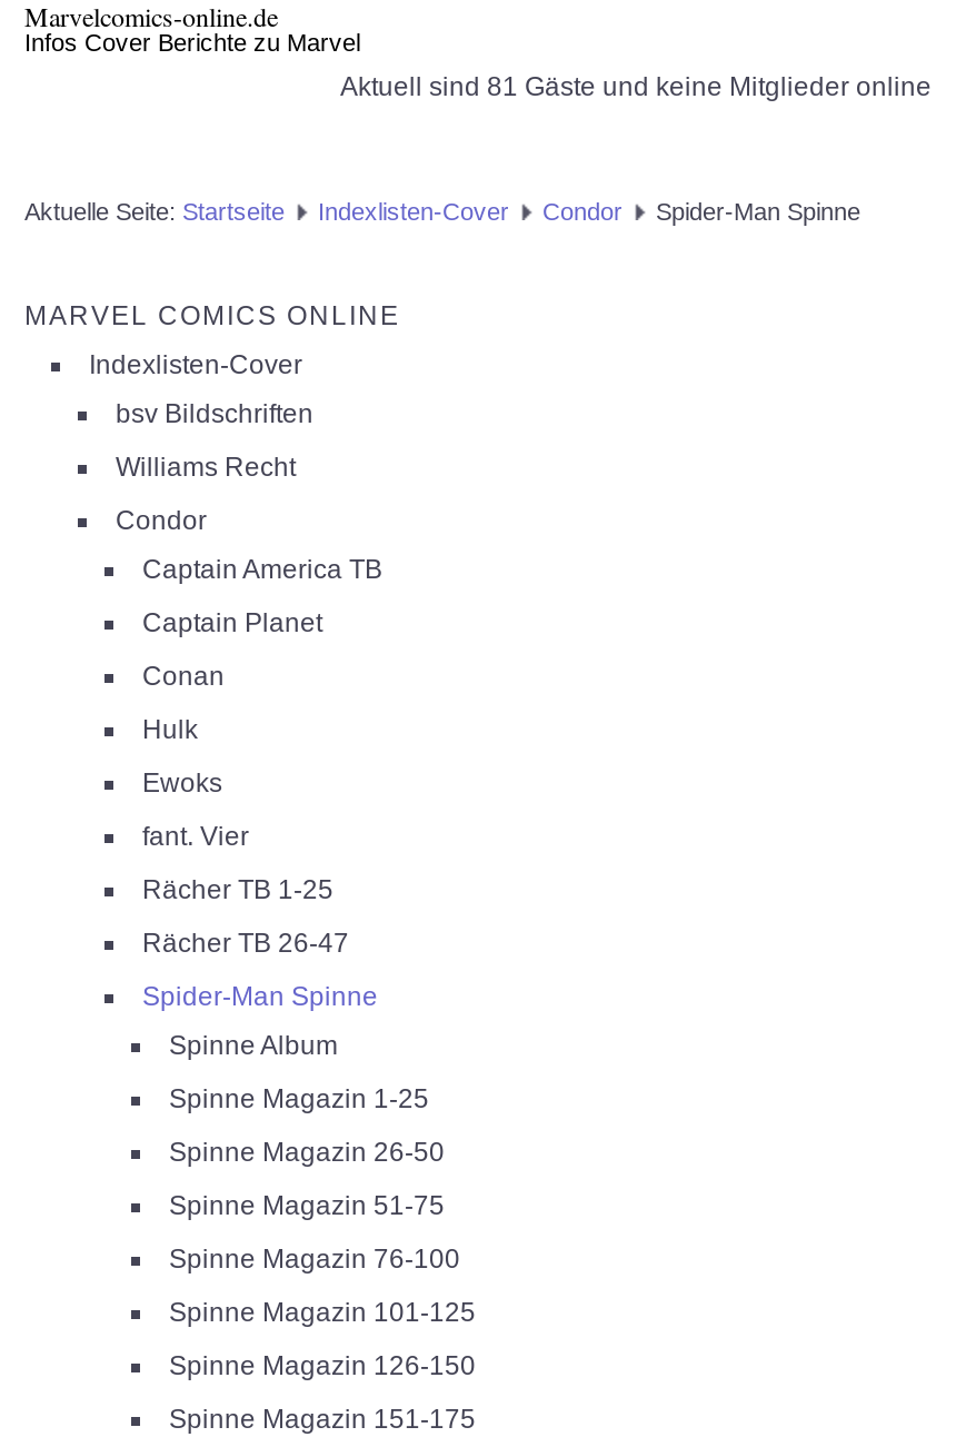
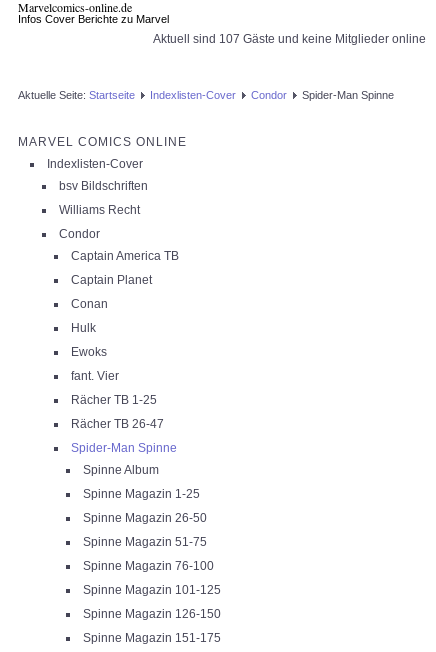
[340,71,932,102] Aktuell sind 81 Gäste und keine Mitglieder online -> [153,32,426,46] Aktuell sind 107 Gäste und keine Mitglieder online

